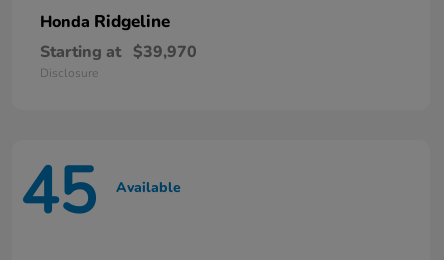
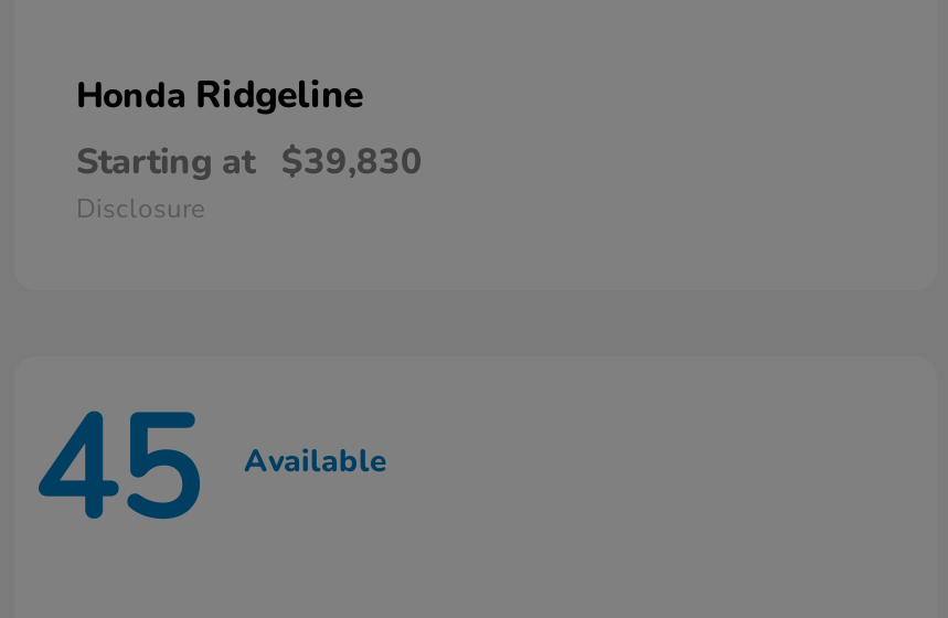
[40,41,197,63] Starting at $39,970 -> [76,138,423,186] Starting at $39,830

